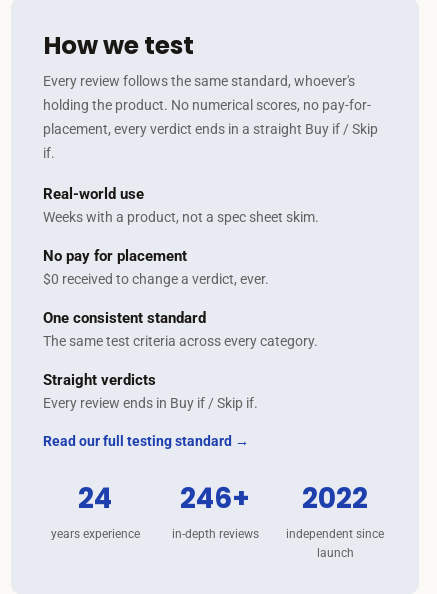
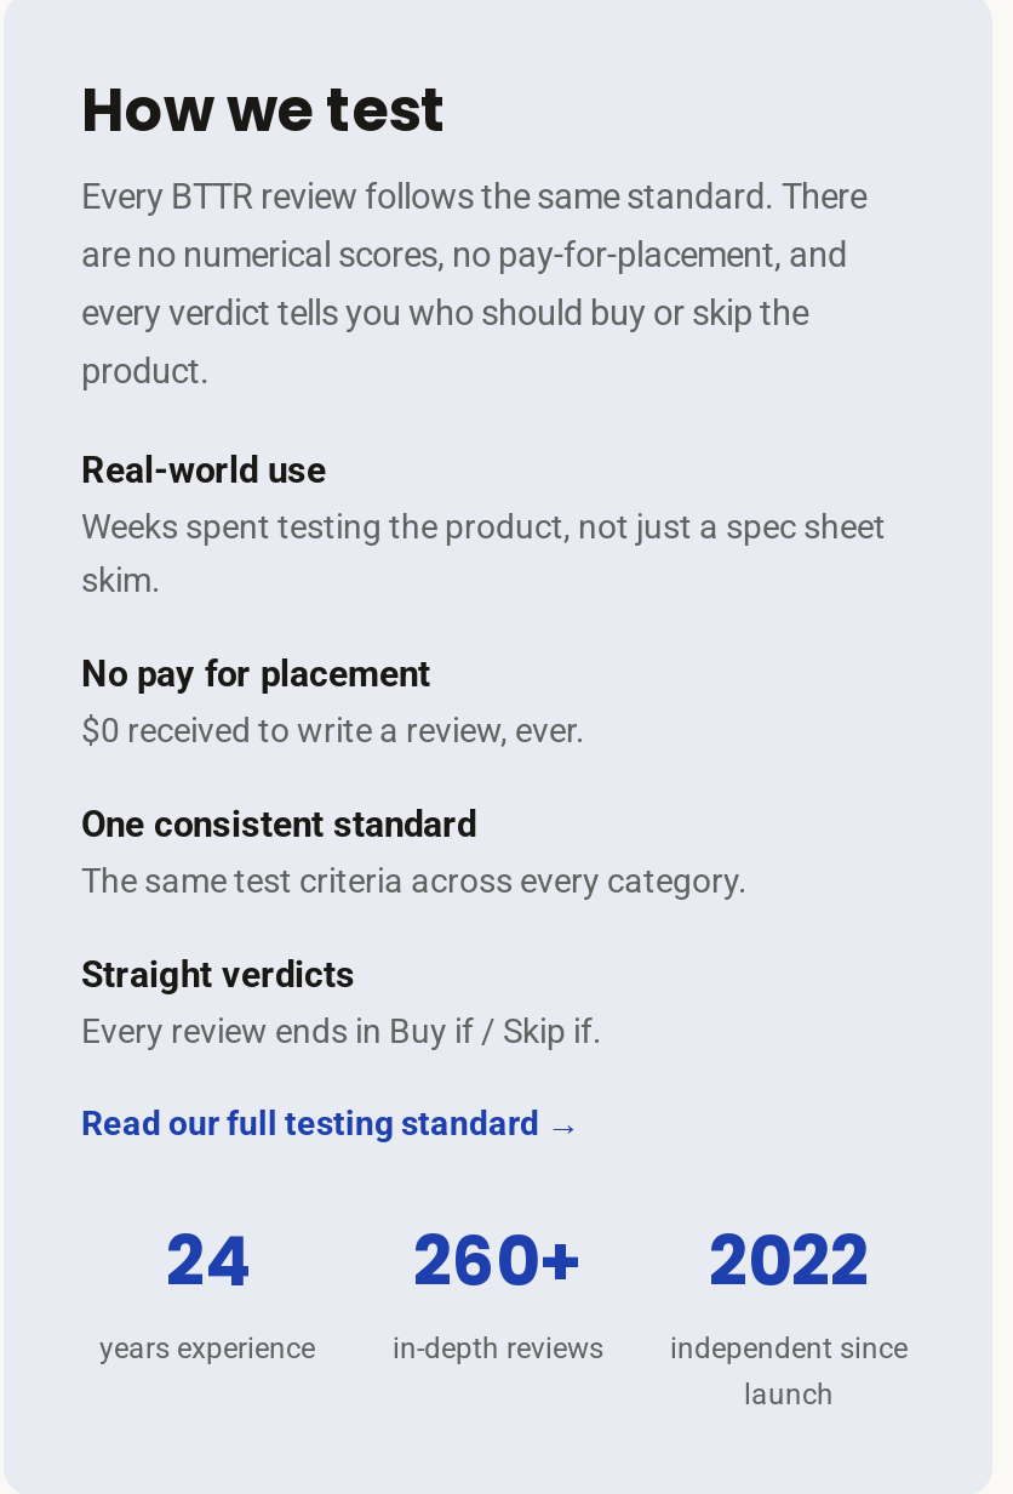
[43,73,378,162] Every review follows the same standard, whoever's | holding the product. No numerical scores, no pay-for- | placement, every verdict ends in a straight Buy if / Skip | if. -> [81,177,866,393] Every BTTR review follows the same standard. There | are no numerical scores, no pay-for-placement, and | every verdict tells you who should buy or skip the | product.
[43,209,319,225] Weeks with a product, not a spec sheet skim. -> [81,507,886,599] Weeks spent testing the product, not just a spec sheet | skim.
[43,271,269,287] $0 received to change a verdict, ever. -> [81,711,585,750] $0 received to write a review, ever.
[78,479,368,518] 24 246+ 2022 -> [166,1215,869,1310] 24 260+ 2022

